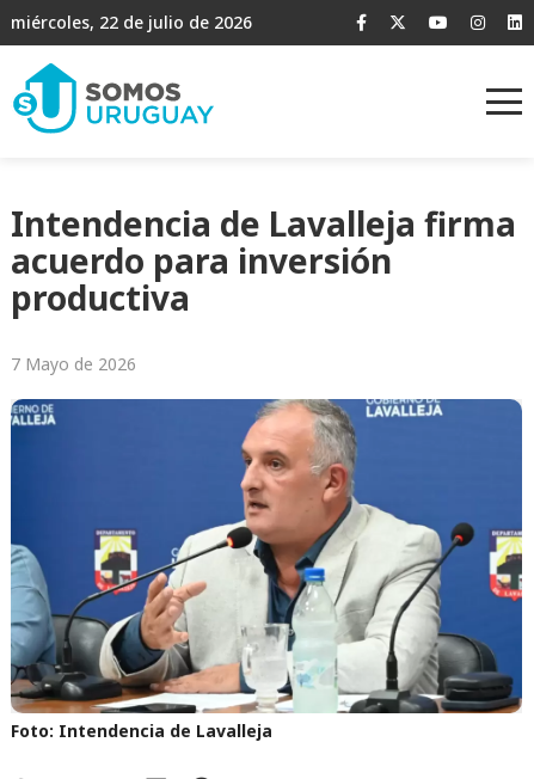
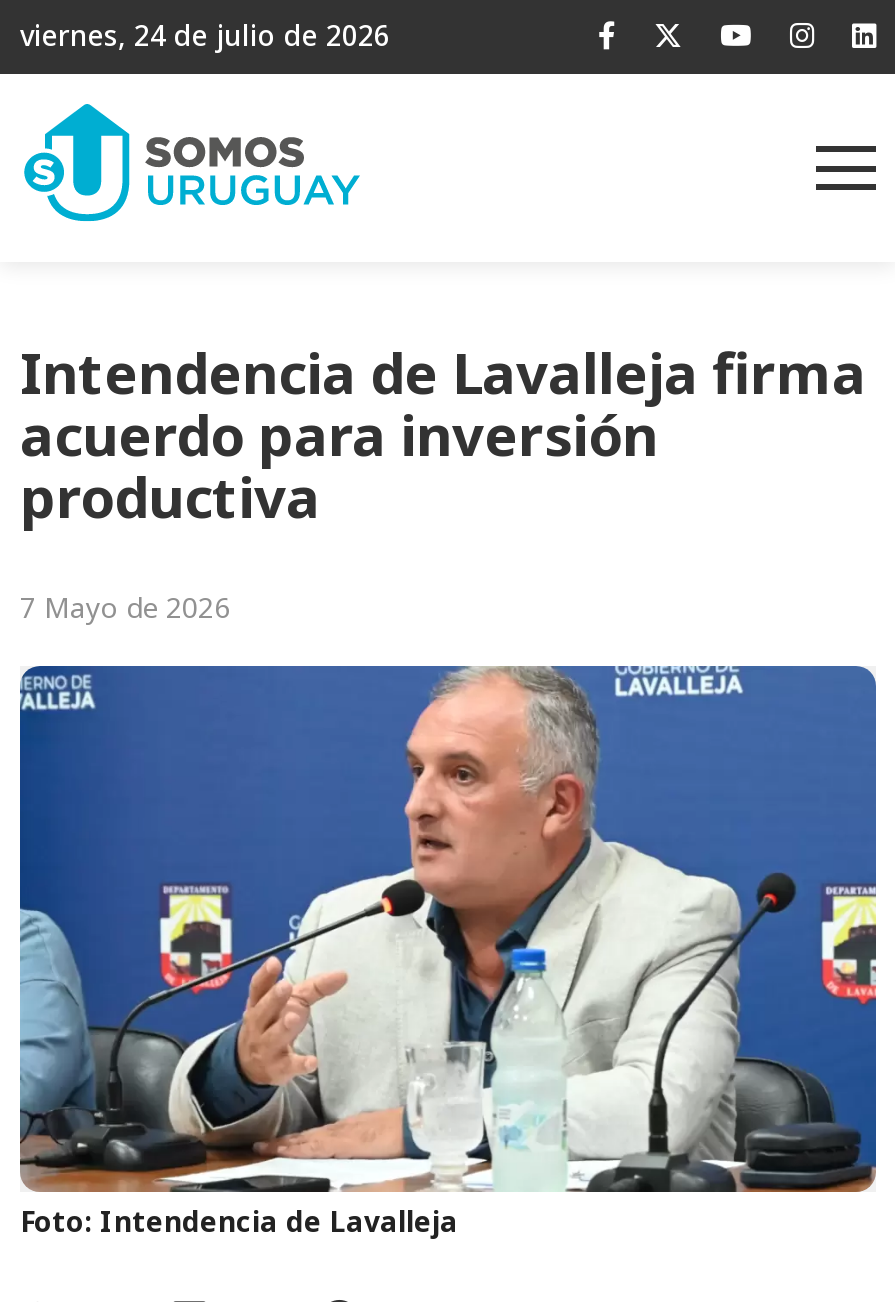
[11,11,252,33] miércoles, 22 de julio de 2026 -> [20,16,390,54] viernes, 24 de julio de 2026

